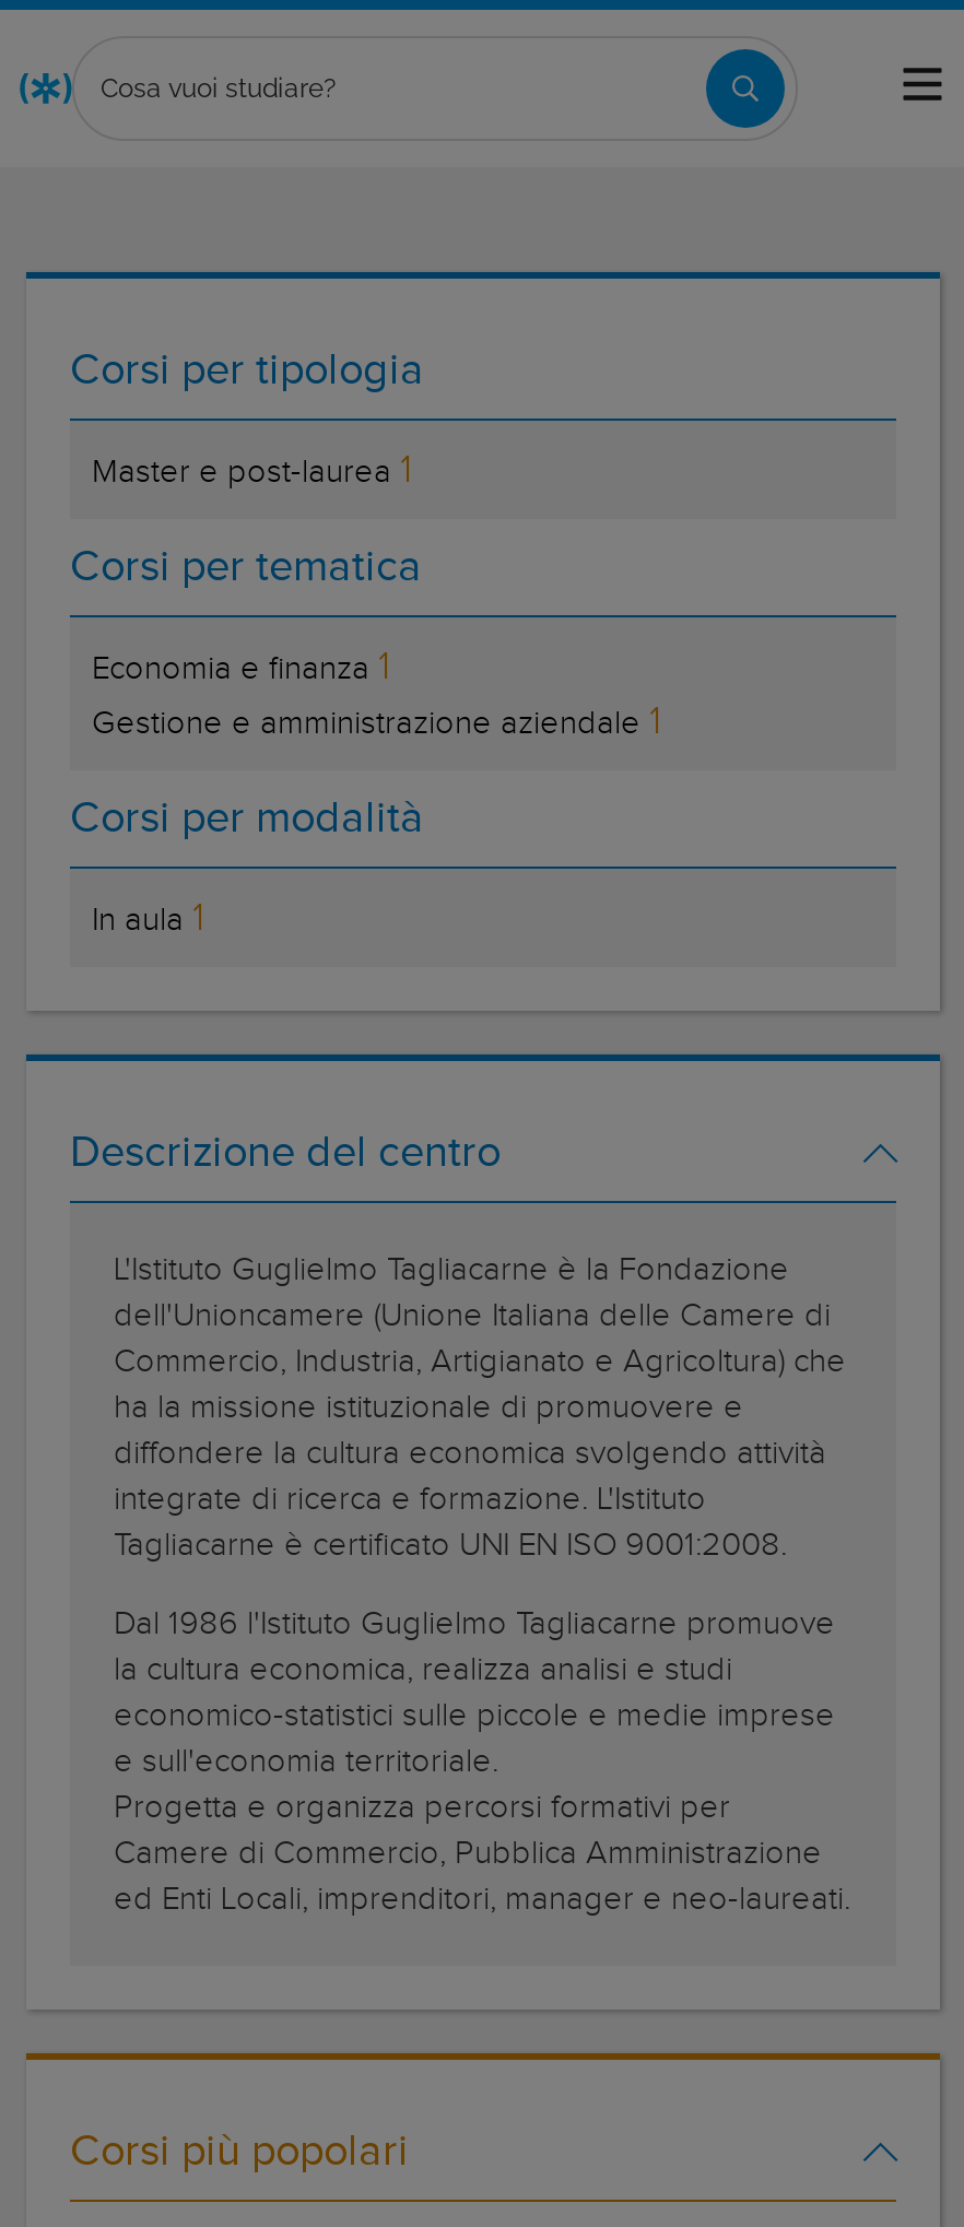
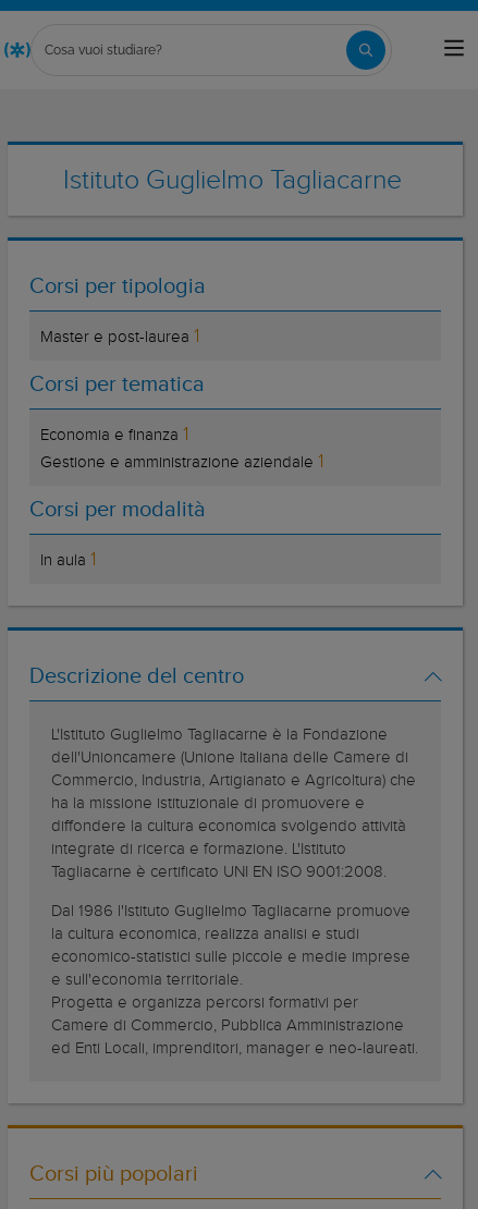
none -> [63,164,402,196] Istituto Guglielmo Tagliacarne

